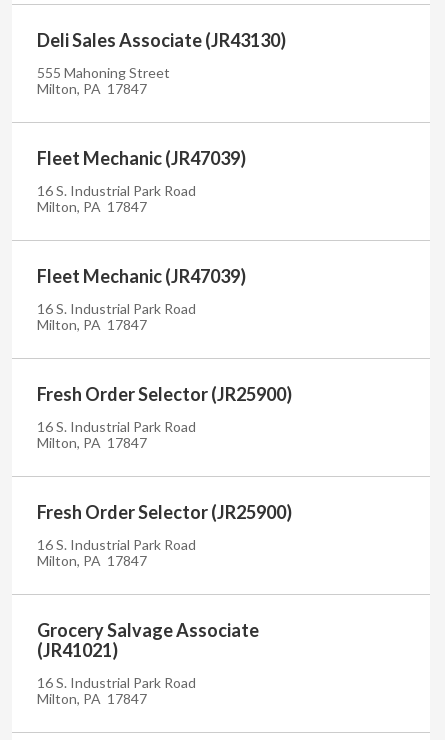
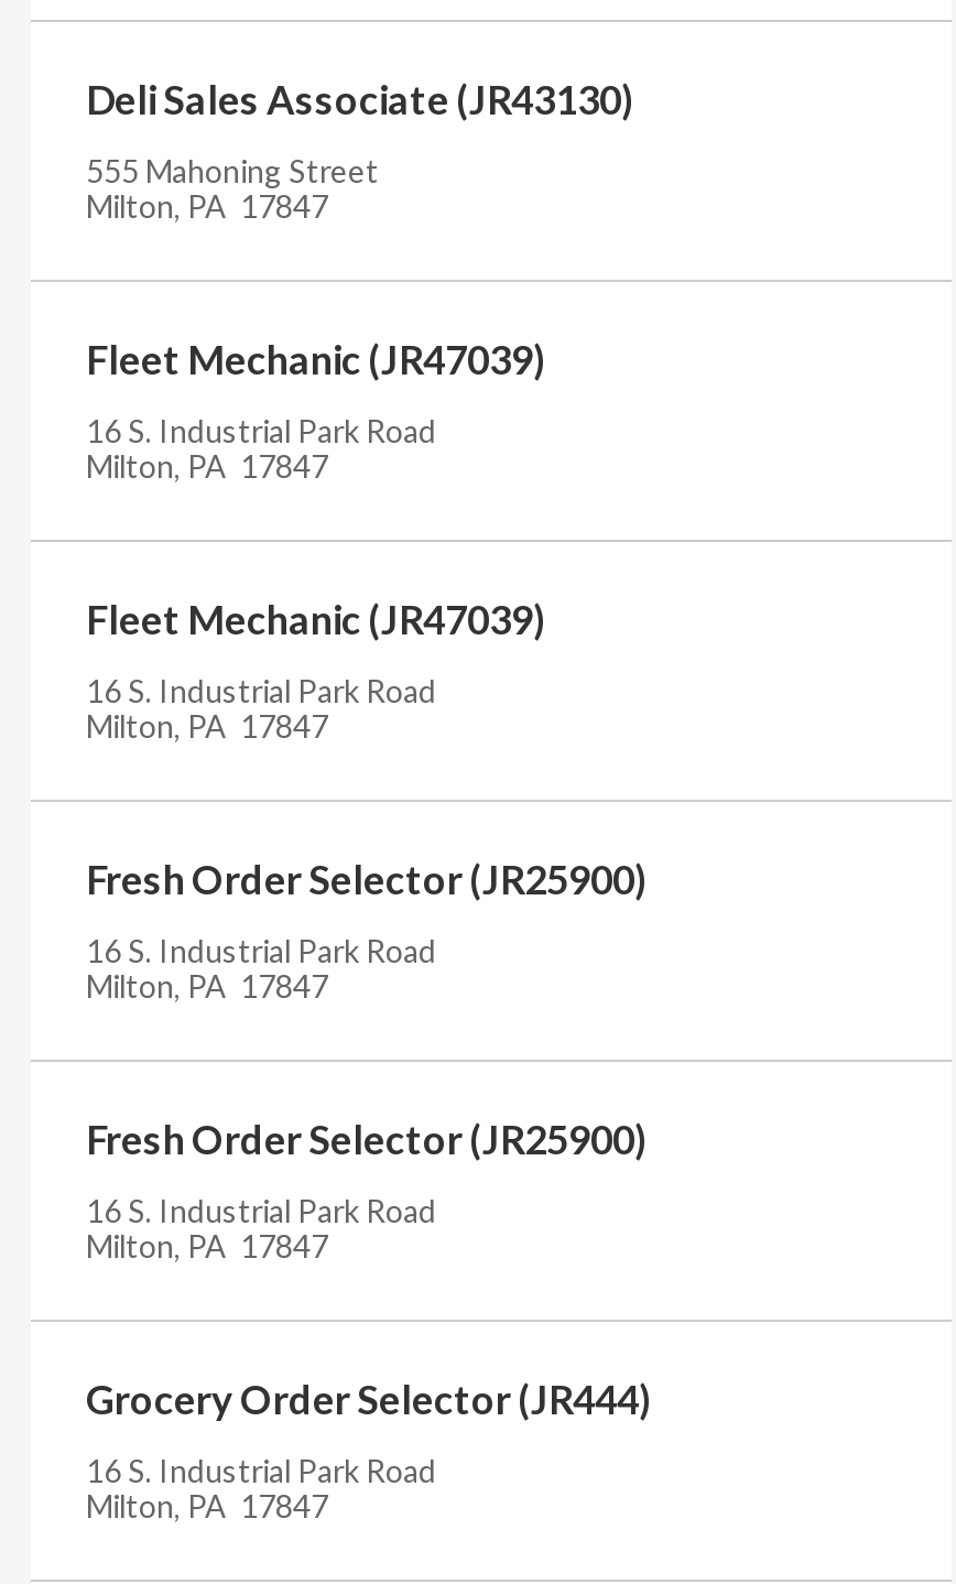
[37,619,259,661] Grocery Salvage Associate | (JR41021) -> [86,1376,652,1424] Grocery Order Selector (JR444)

